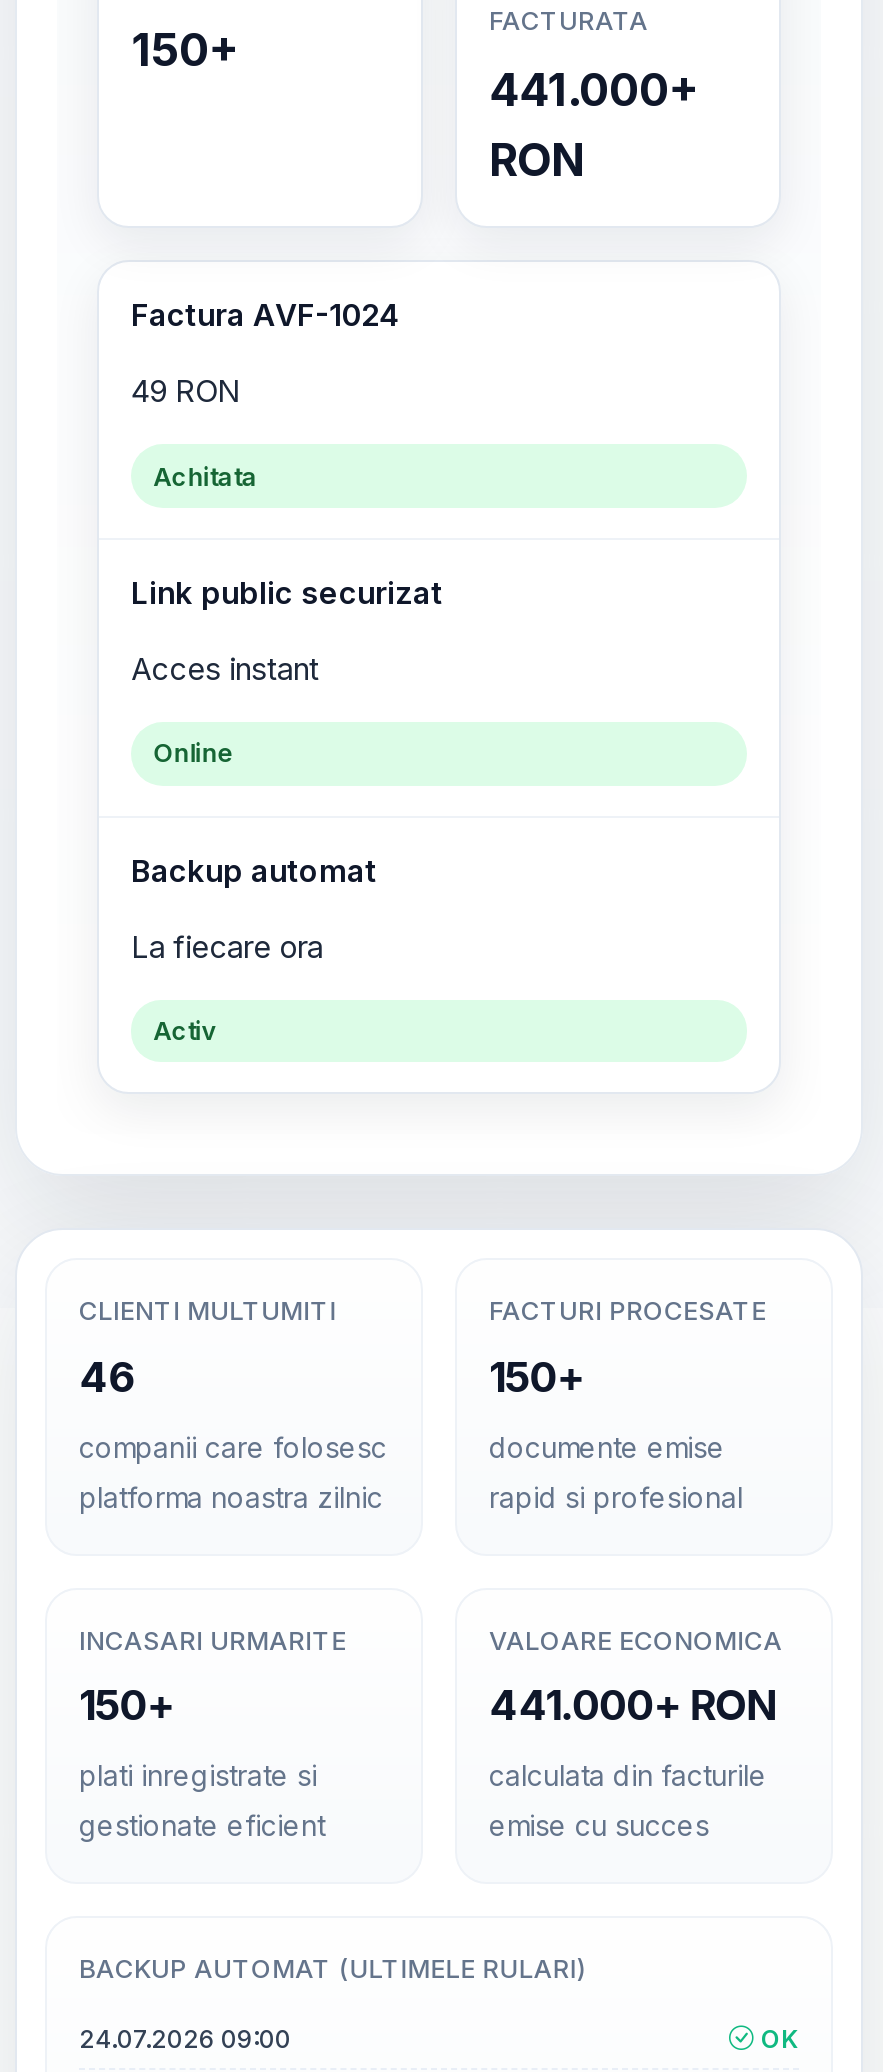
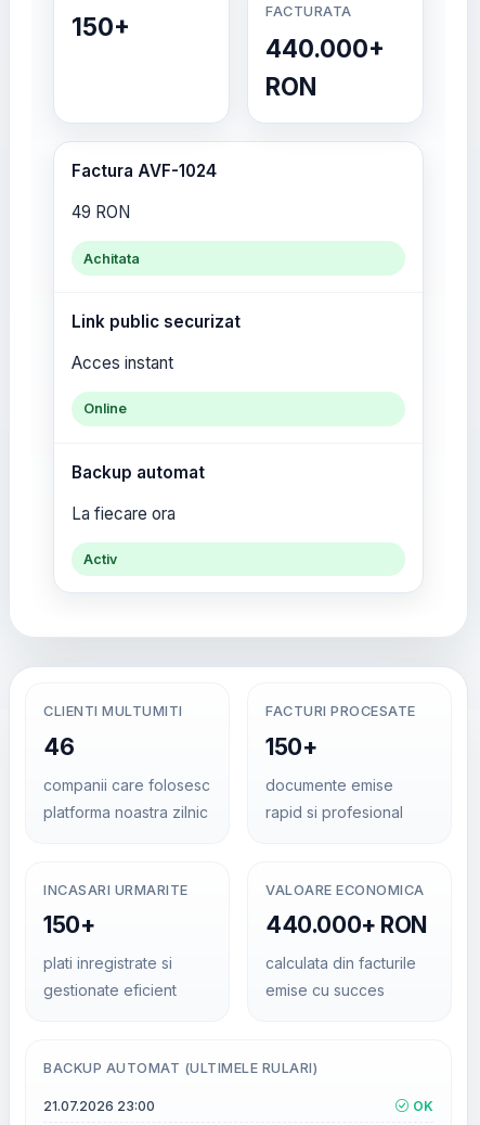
[489,62,699,116] 441.000+ -> [265,34,385,63] 440.000+
[489,1680,775,1730] 441.000+ RON -> [265,911,427,939] 440.000+ RON
[79,2024,291,2054] 24.07.2026 09:00 -> [43,1098,155,1114] 21.07.2026 23:00

